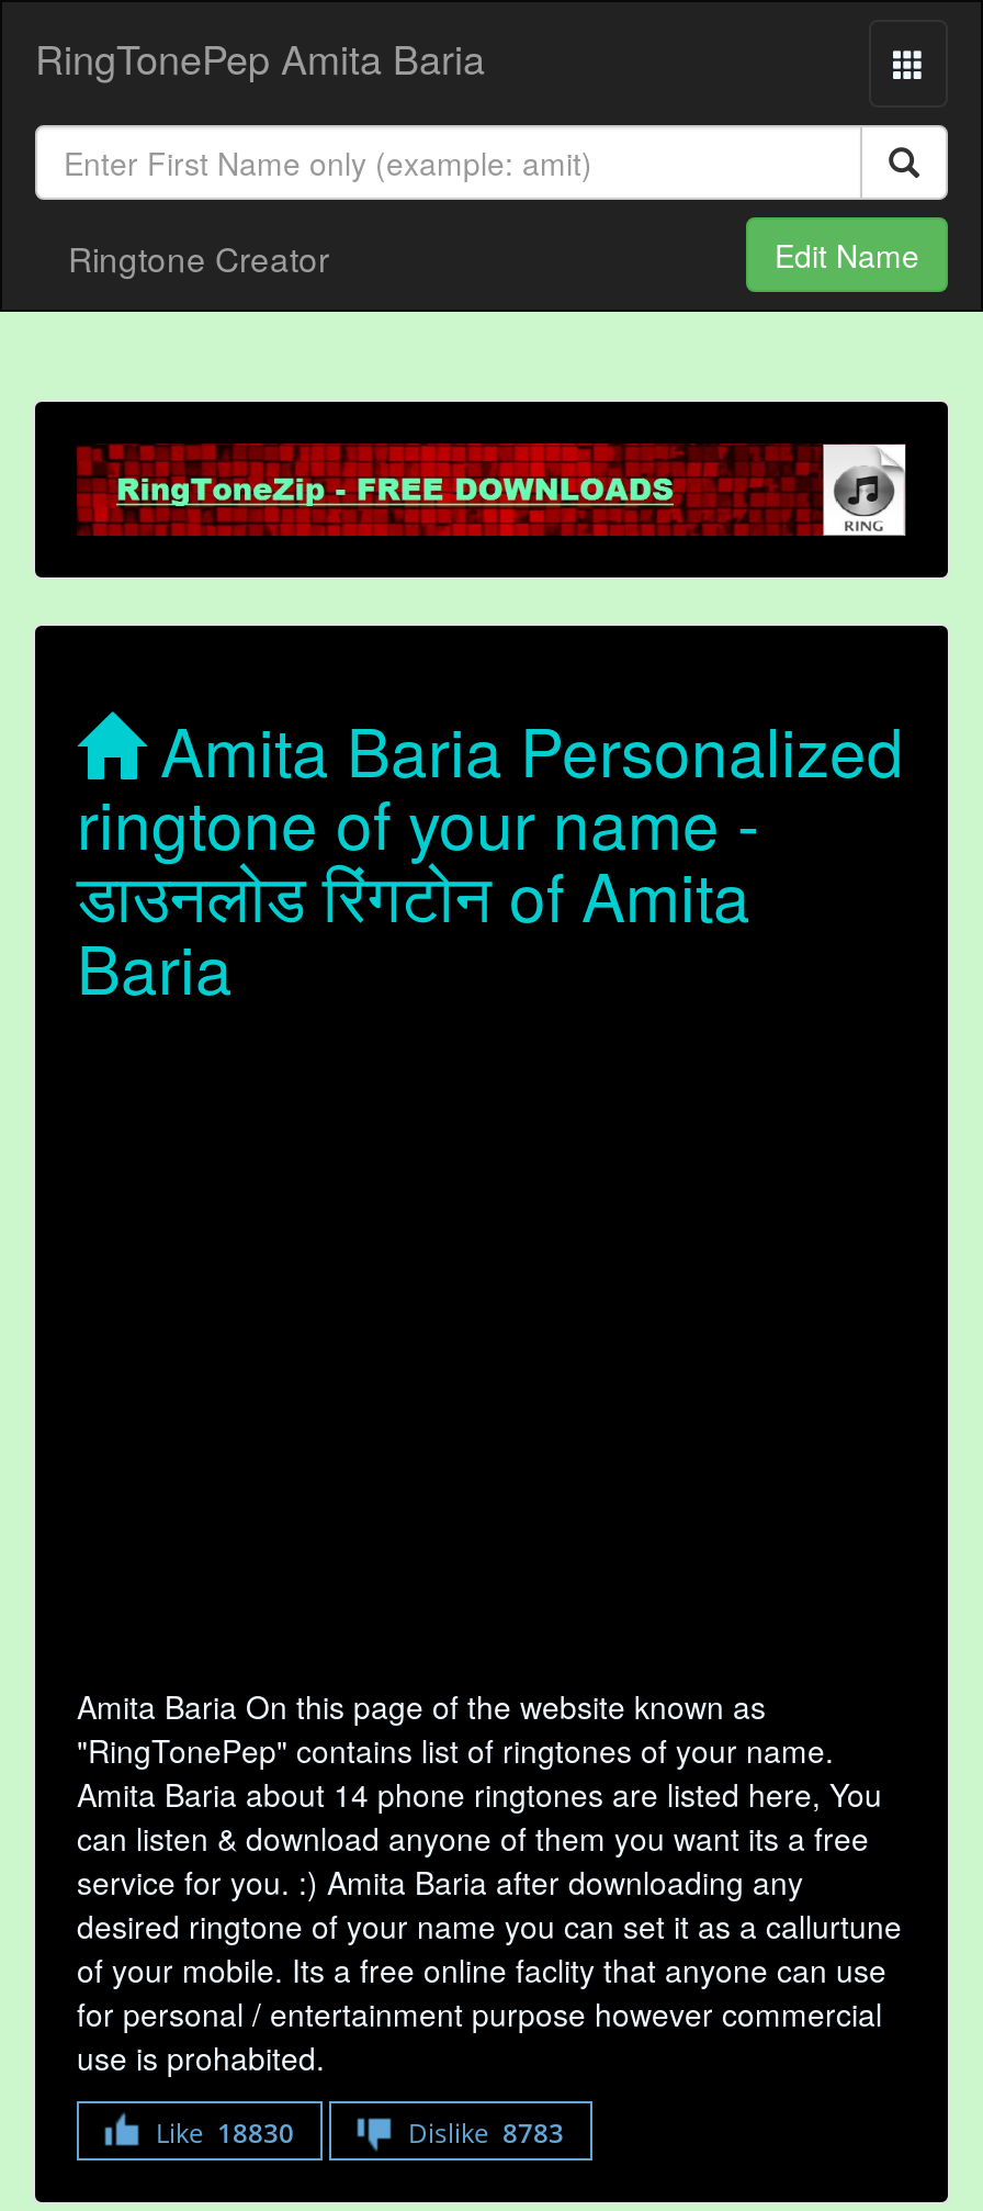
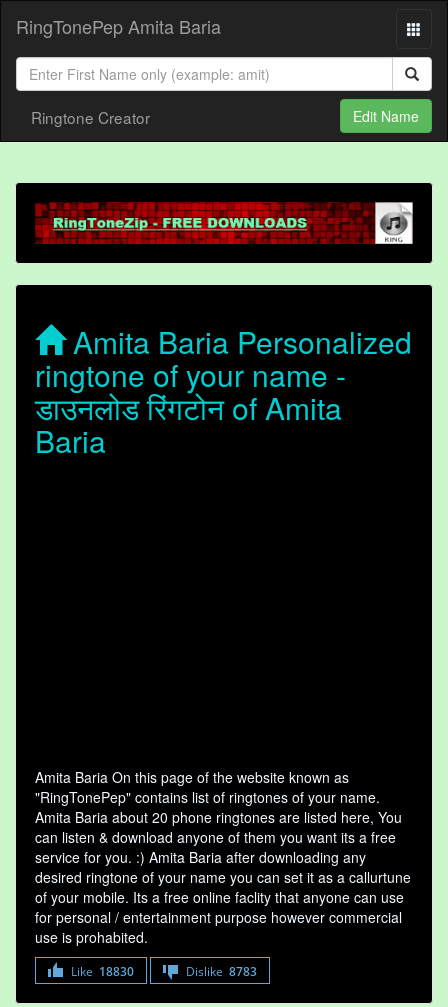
[77,1772,882,1816] Amita Baria about 14 phone ringtones are listed here, You -> [35,807,402,827] Amita Baria about 20 phone ringtones are listed here, You

